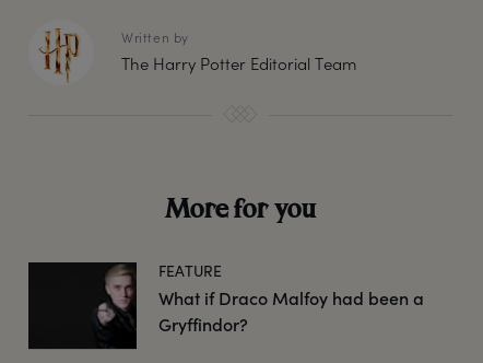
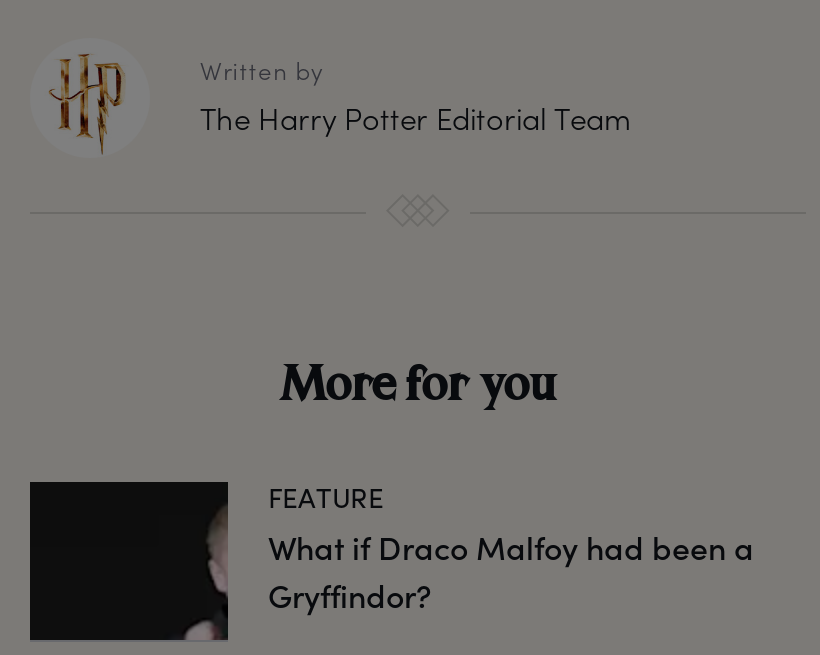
[94,265,138,350] [image] -> [152,484,230,642] [image]

